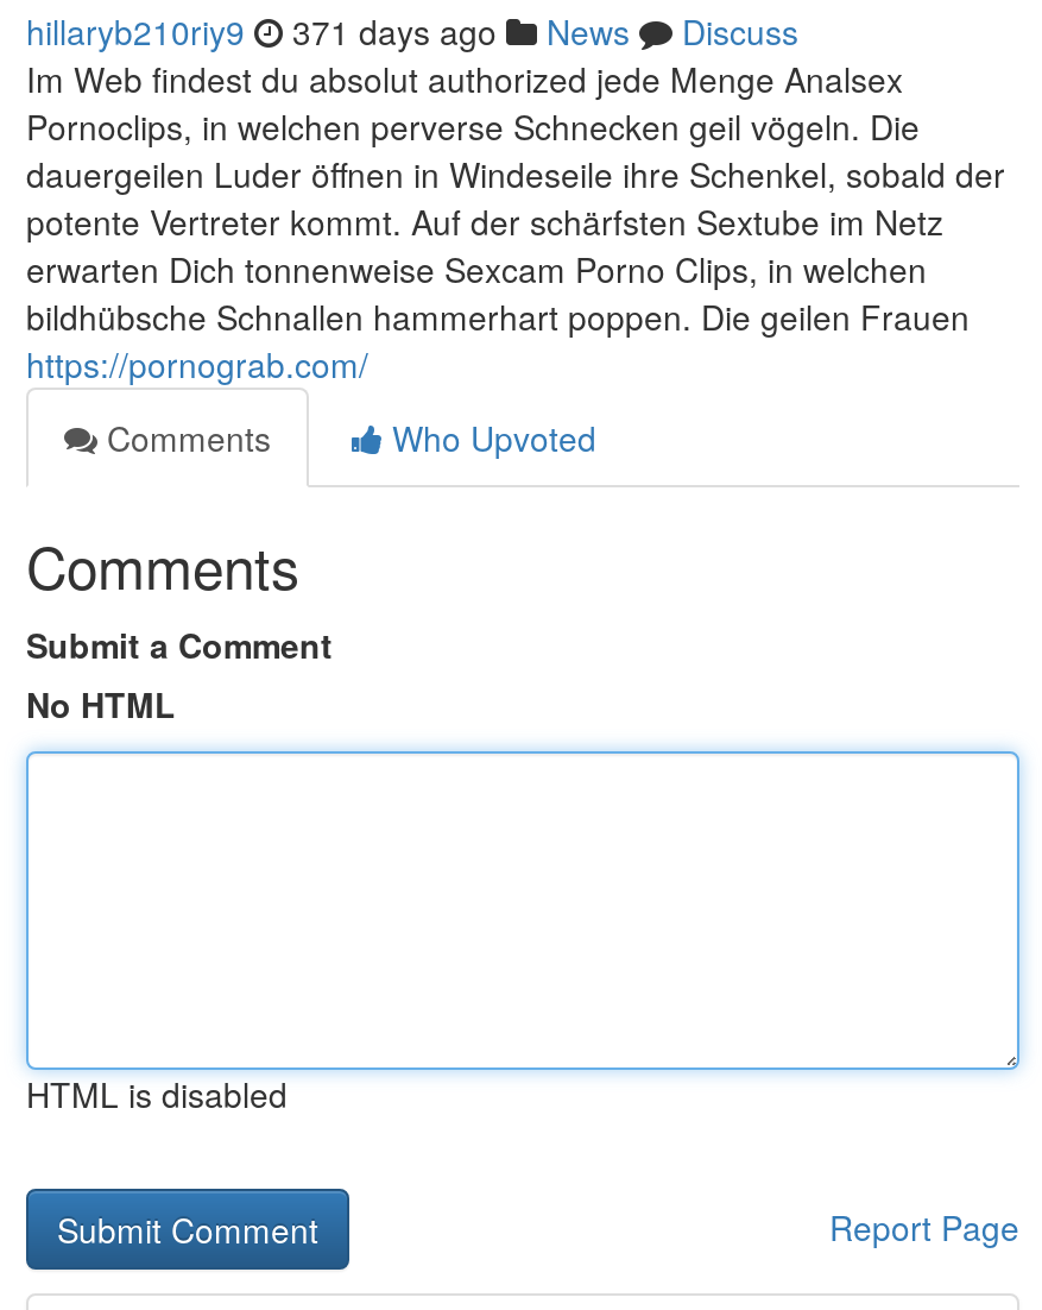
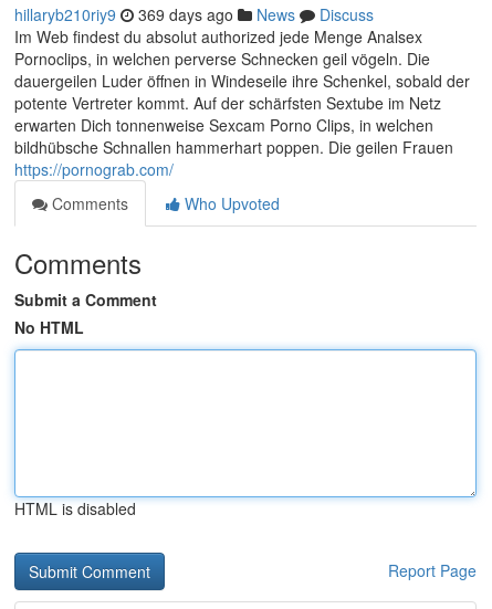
[26,7,798,55] hillaryb210riy9 371 days ago News Discuss -> [14,3,374,25] hillaryb210riy9 369 days ago News Discuss

